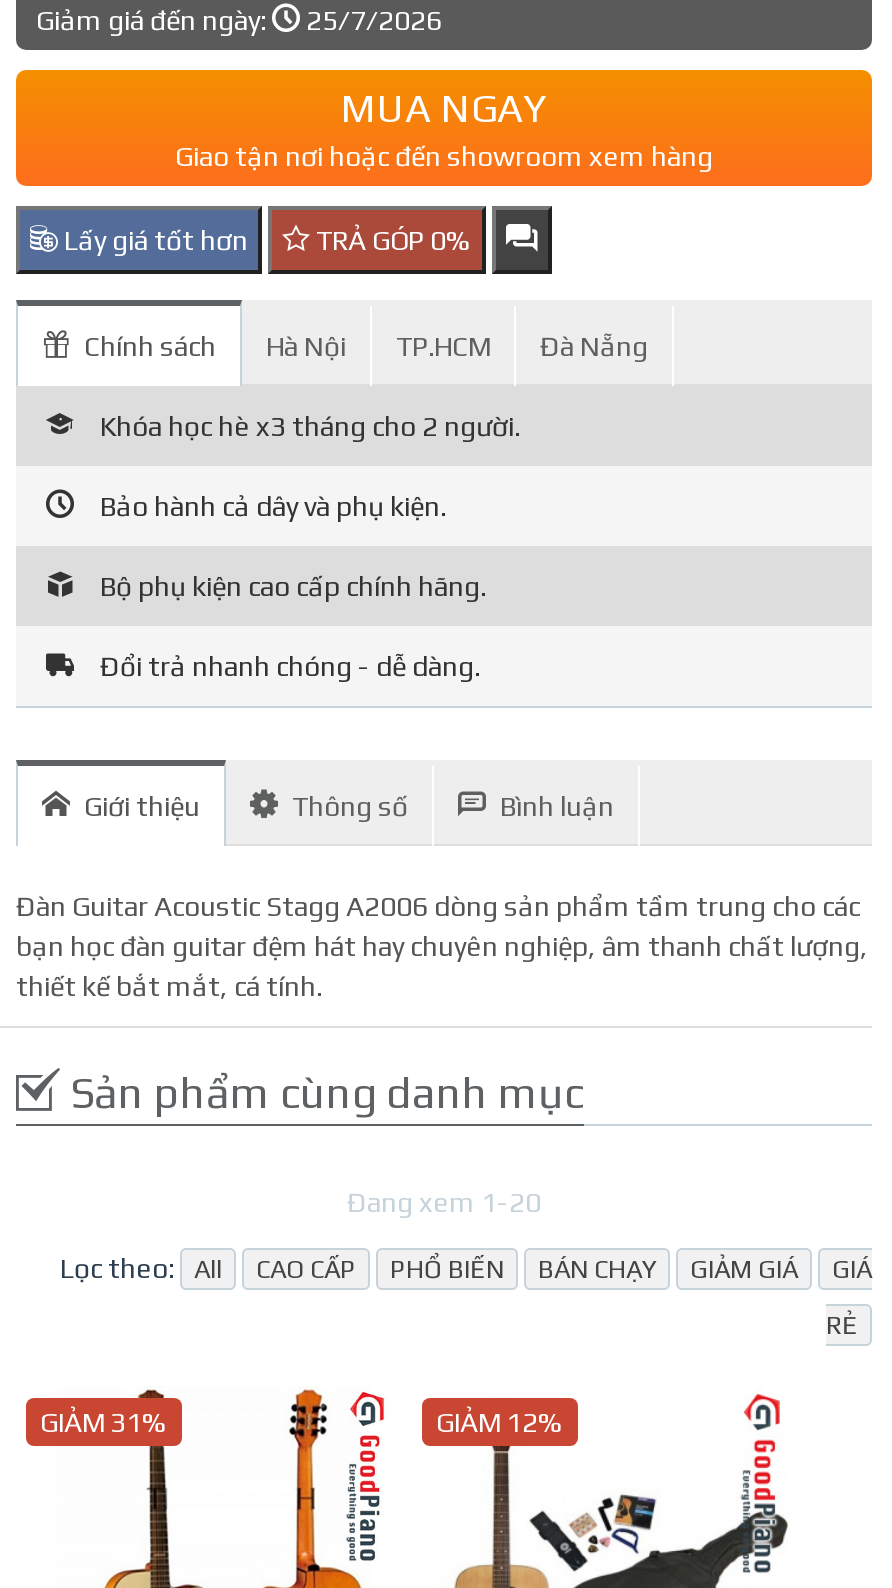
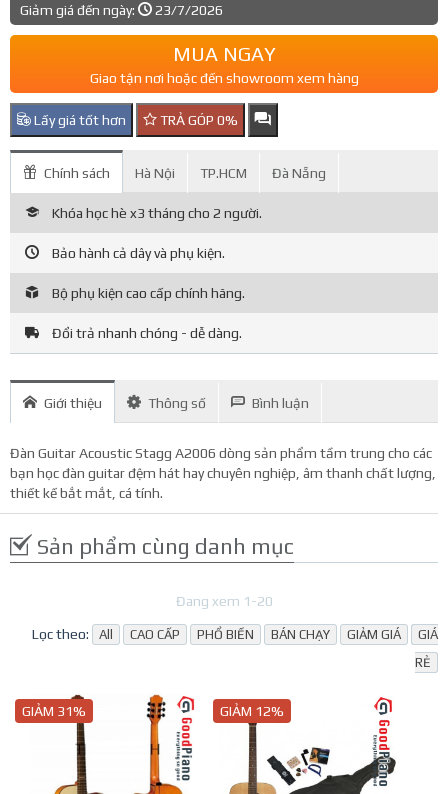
[36,4,442,36] Giảm giá đến ngày: 25/7/2026 -> [20,2,223,18] Giảm giá đến ngày: 23/7/2026

